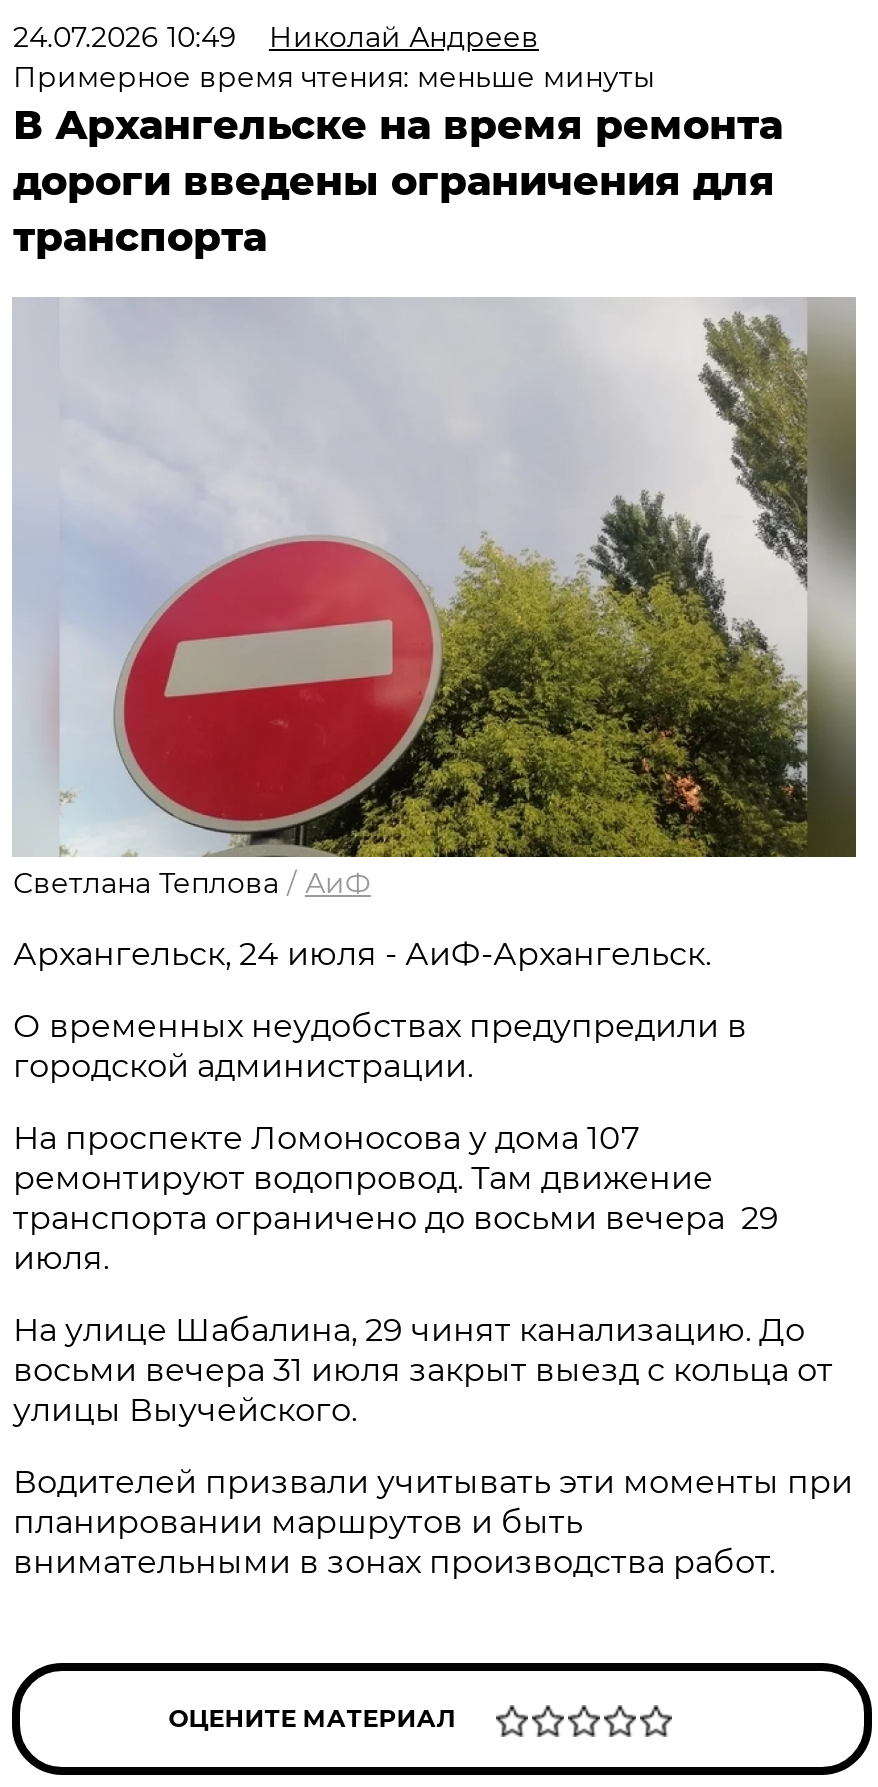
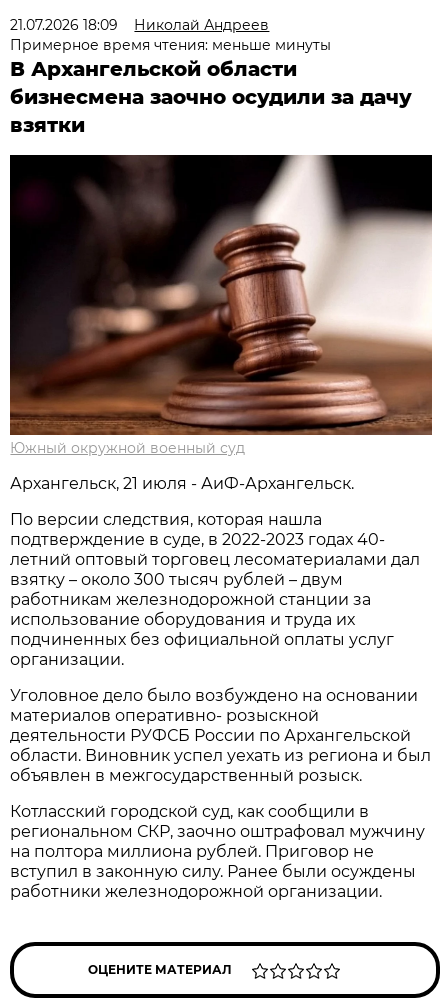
[13,19,539,55] 24.07.2026 10:49 Николай Андреев -> [10,16,269,34] 21.07.2026 18:09 Николай Андреев
[13,101,783,261] В Архангельске на время ремонта | дороги введены ограничения для | транспорта -> [10,57,412,137] В Архангельской области | бизнесмена заочно осудили за дачу | взятки
[12,297,858,1581] [image] | Светлана Теплова / АиФ | Архангельск, 24 июля - АиФ-Архангельск. | О временных неудобствах предупредили в | городской администрации. | На проспекте Ломоносова у дома 107 | ремонтируют водопровод. Там движение | транспорта ограничено до восьми вечера 29 | июля. | На улице Шабалина, 29 чинят канализацию. До | восьми вечера 31 июля закрыт выезд с кольца от | улицы Выучейского. | Водителей призвали учитывать эти моменты при | планировании маршрутов и быть | внимательными в зонах производства работ. -> [9,155,433,901] [image] | Южный окружной военный суд | Архангельск, 21 июля - АиФ-Архангельск. | По версии следствия, которая нашла | подтверждение в суде, в 2022-2023 годах 40- | летний оптовый торговец лесоматериалами дал | взятку – около 300 тысяч рублей – двум | работникам железнодорожной станции за | использование оборудования и труда их | подчиненных без официальной оплаты услуг | организации. | Уголовное дело было возбуждено на основании | материалов оперативно- розыскной | деятельности РУФСБ России по Архангельской | области. Виновник успел уехать из региона и был | объявлен в межгосударственный розыск. | Котласский городской суд, как сообщили в | региональном СКР, заочно оштрафовал мужчину | на полтора миллиона рублей. Приговор не | вступил в законную силу. Ранее были осуждены | работники железнодорожной организации.

